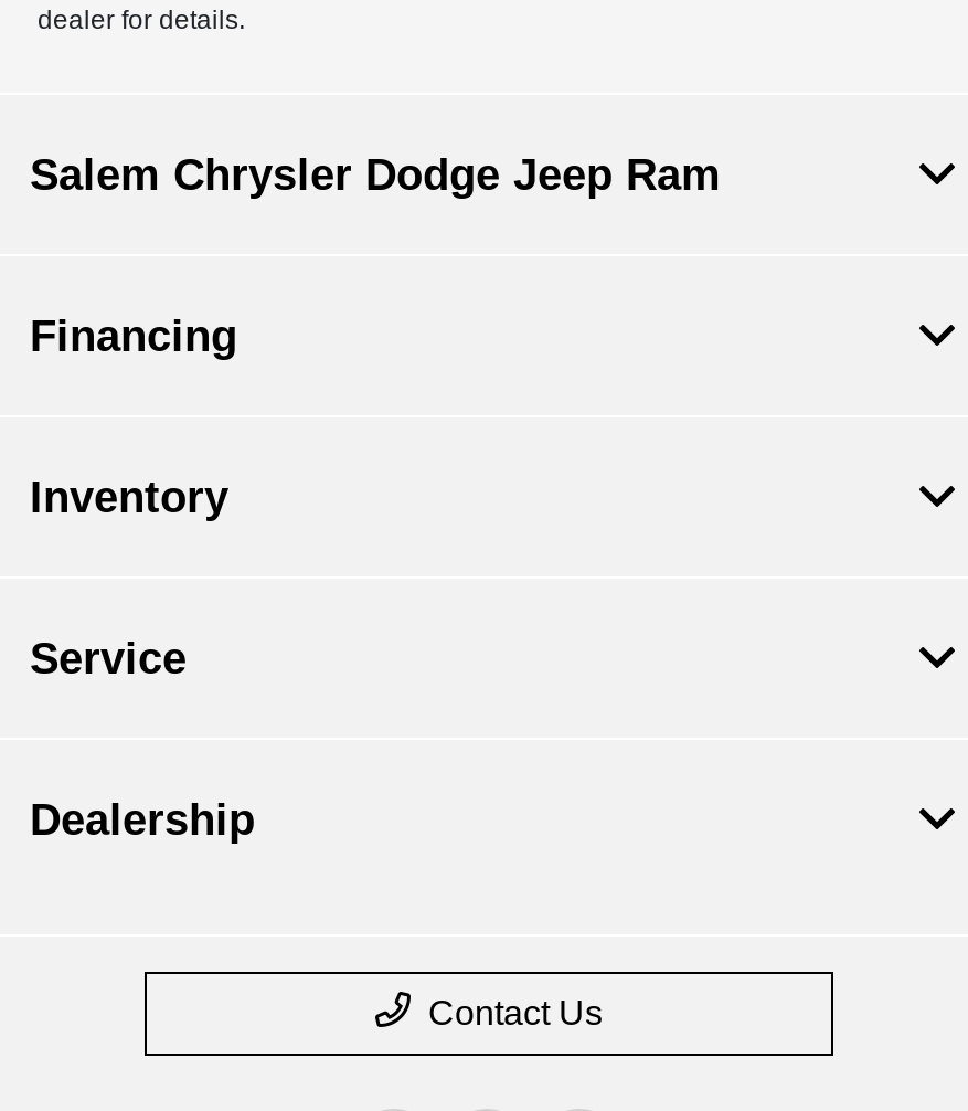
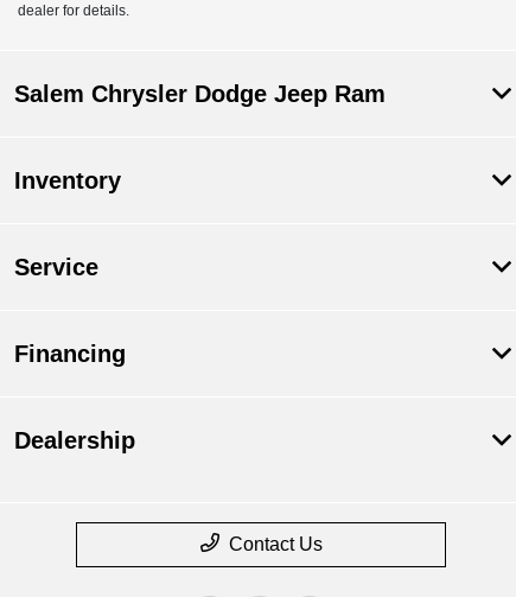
moved [30,311,237,360] -> [14,340,126,367]: Financing
moved [30,472,228,682] -> [14,167,121,280]: Inventory | Service

